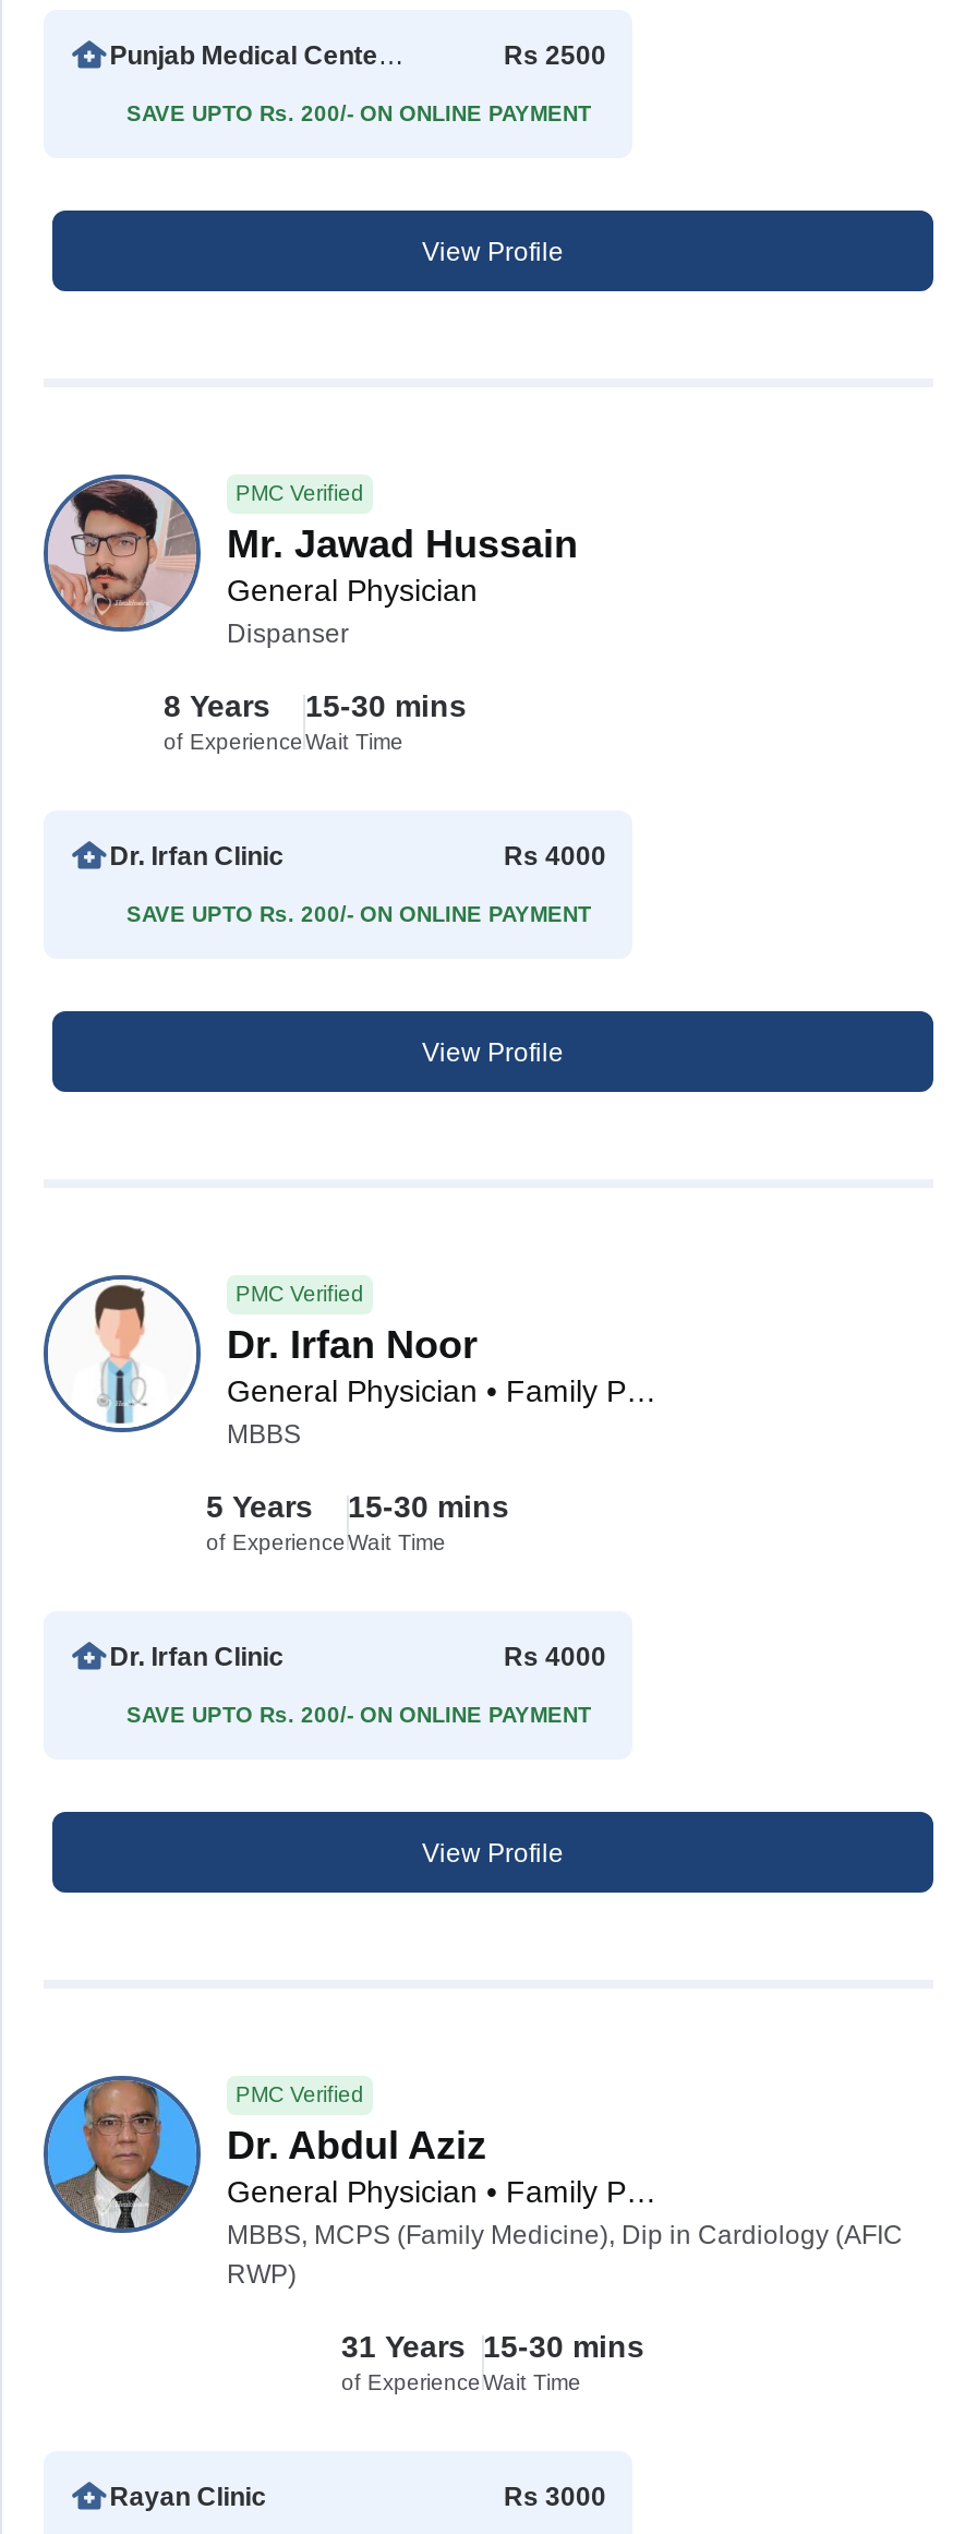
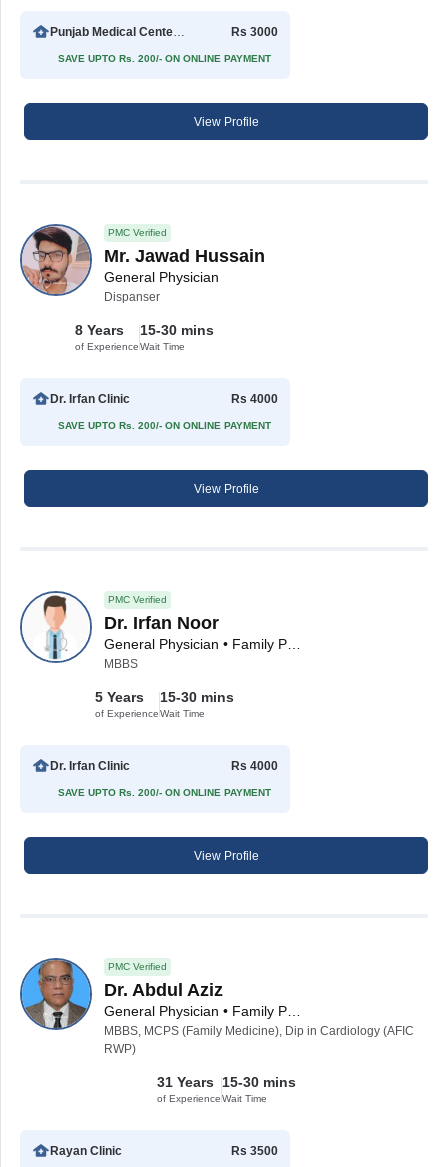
[504,40,606,71] Rs 2500 -> [231,25,278,39] Rs 3000
[504,2481,606,2512] Rs 3000 -> [231,1144,278,1158] Rs 3500

